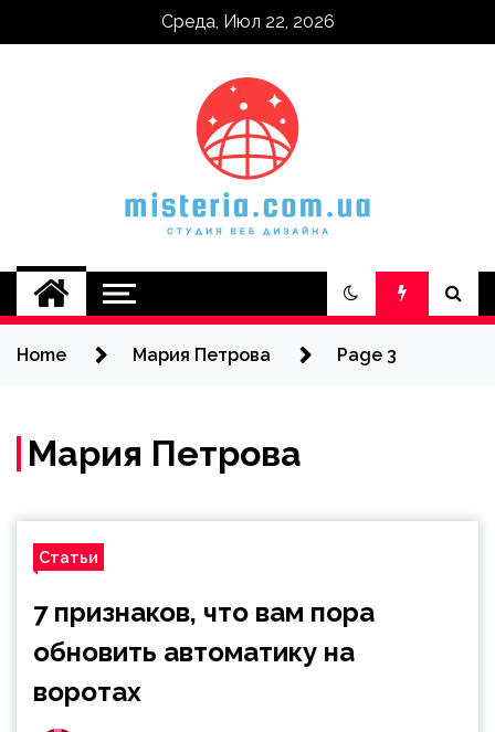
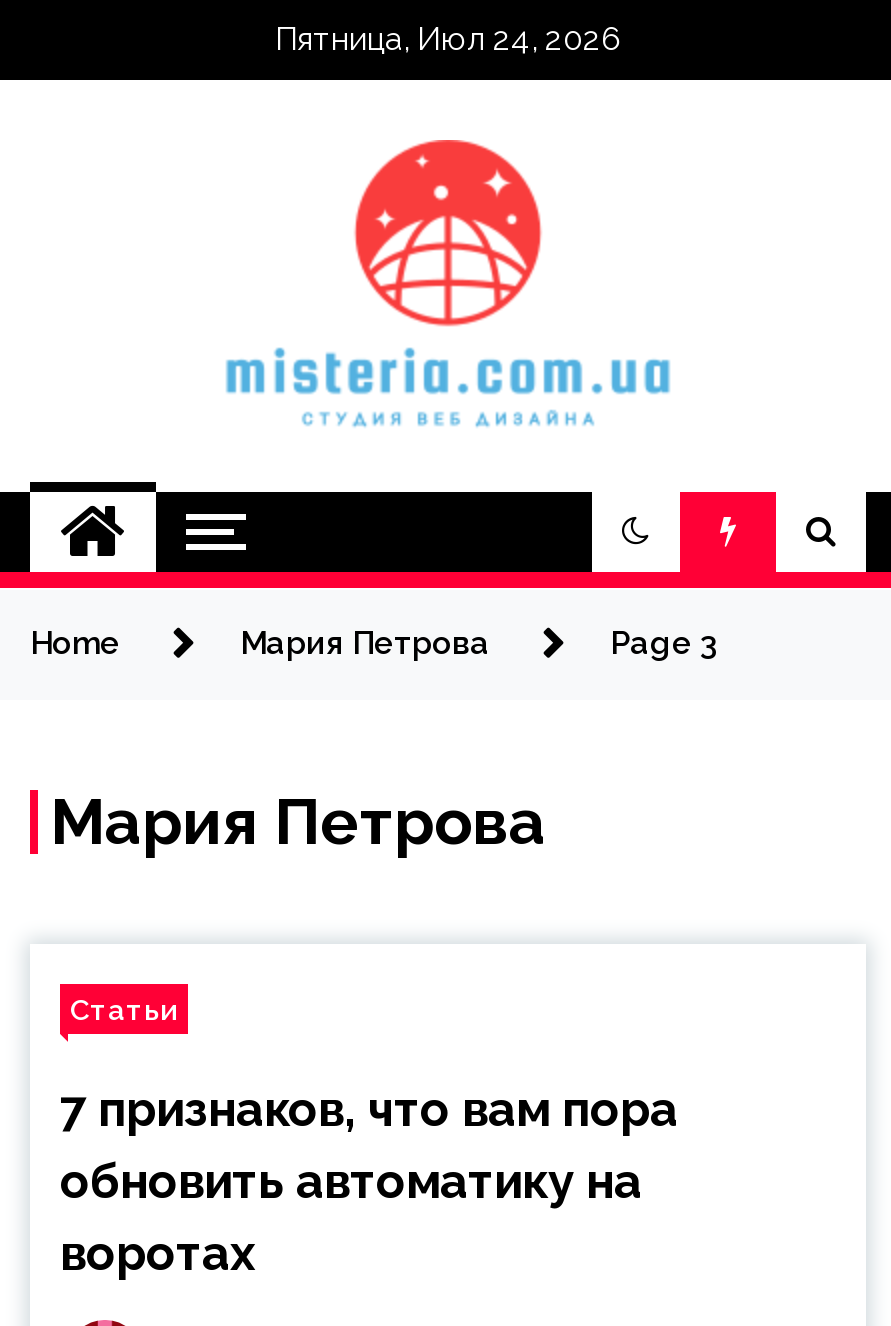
[161,11,334,32] Среда, Июл 22, 2026 -> [275,20,621,58] Пятница, Июл 24, 2026

